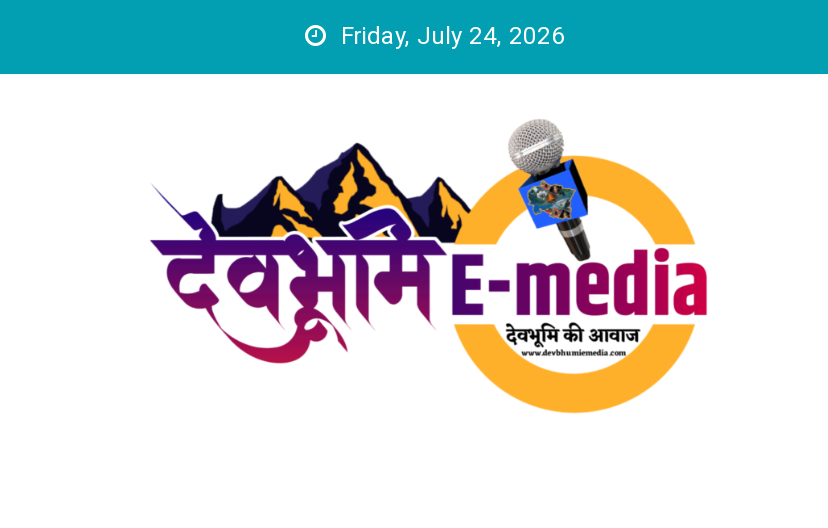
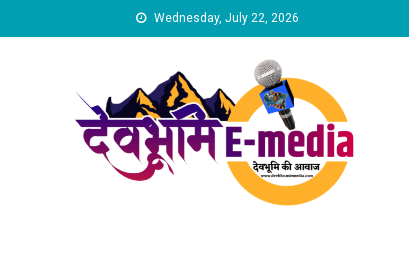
[341,22,565,50] Friday, July 24, 2026 -> [154,11,299,25] Wednesday, July 22, 2026

